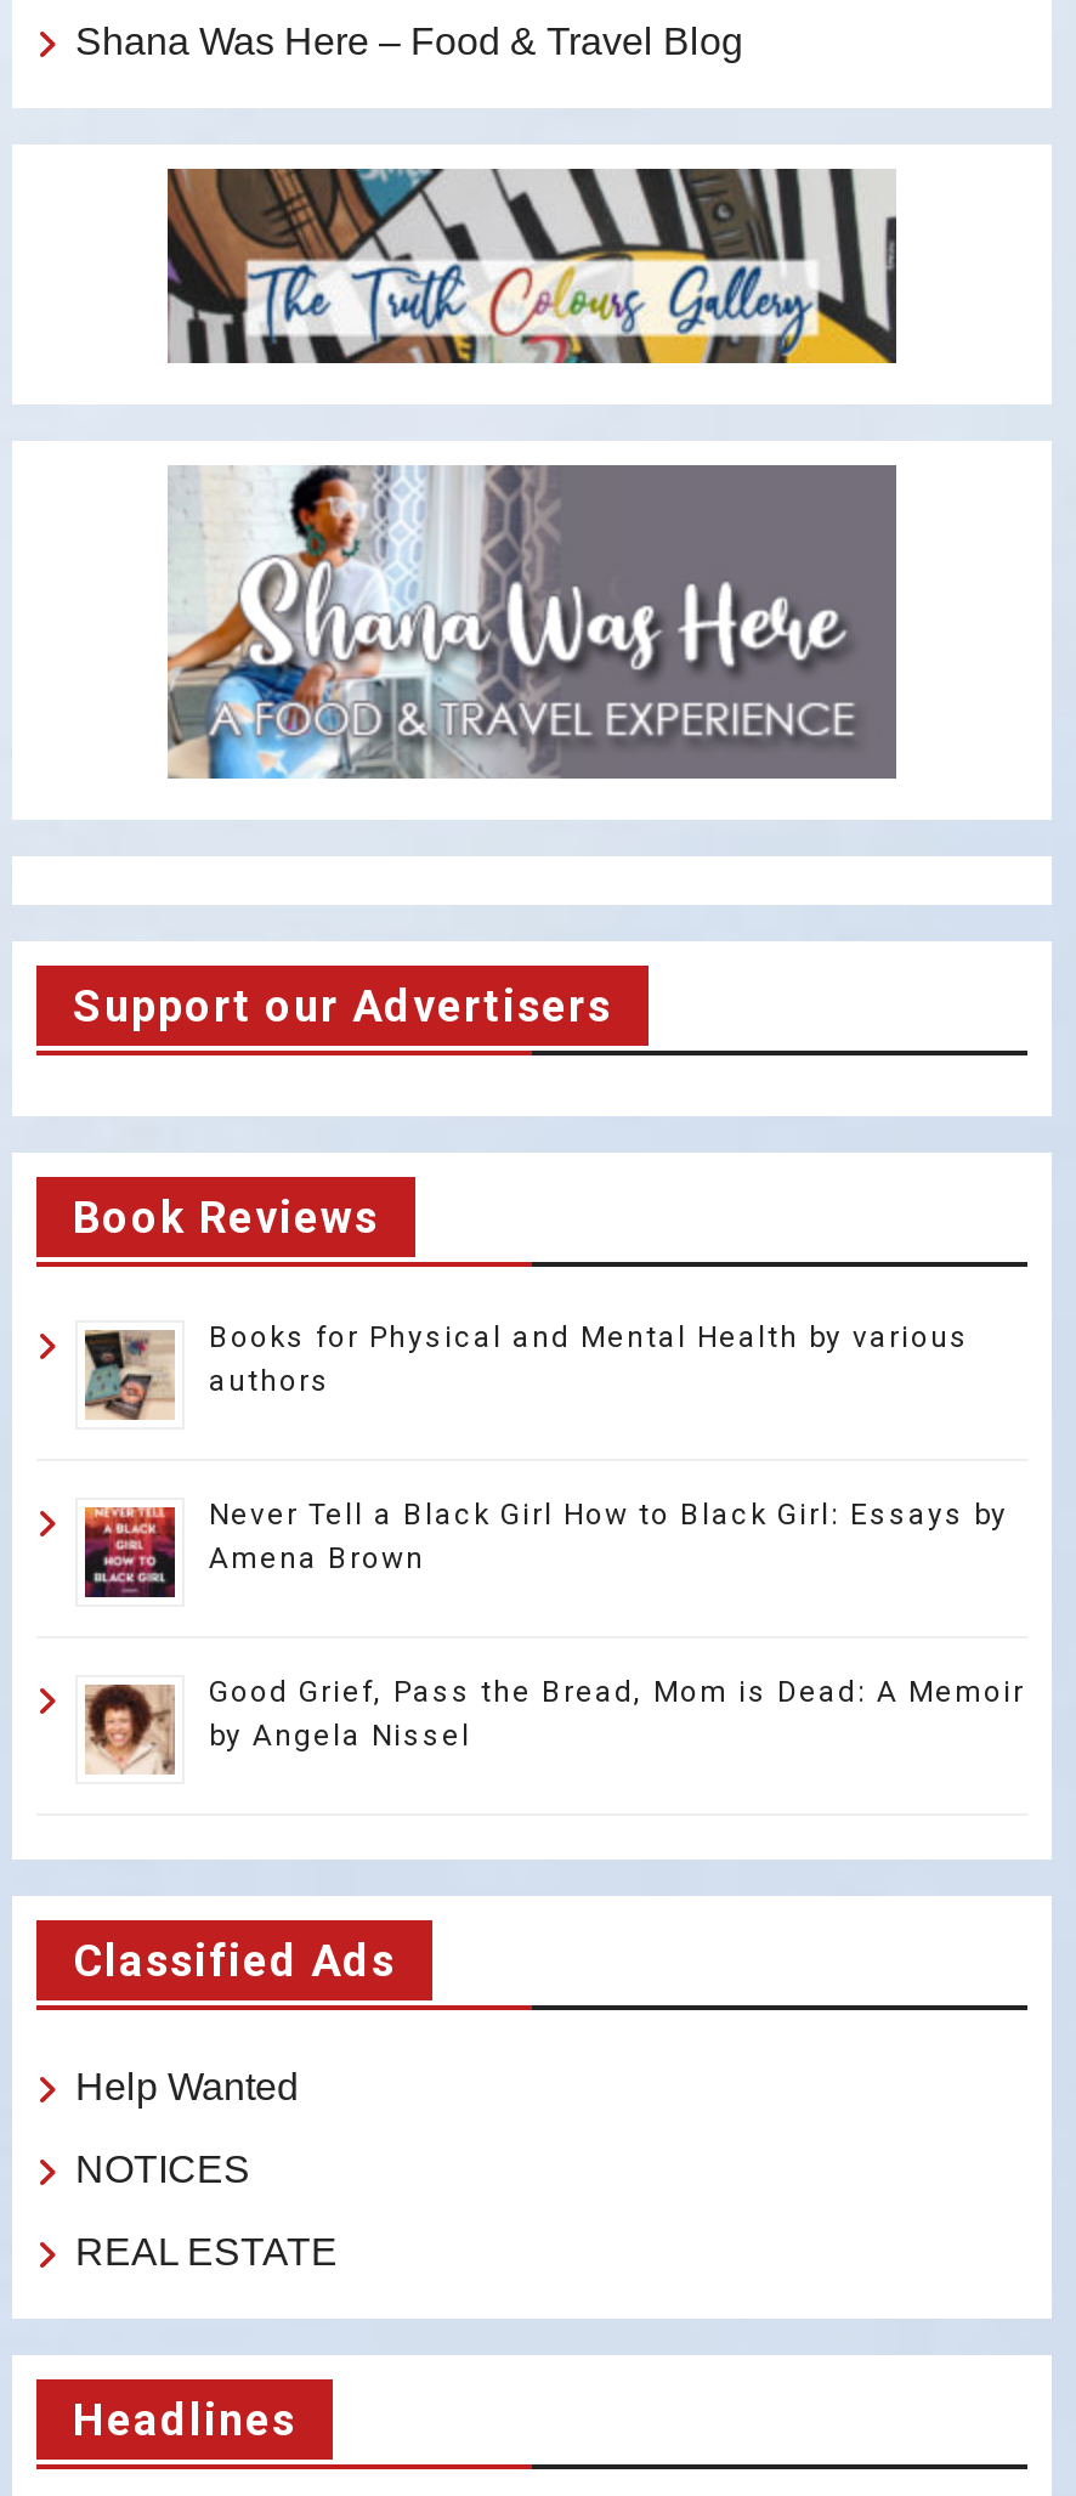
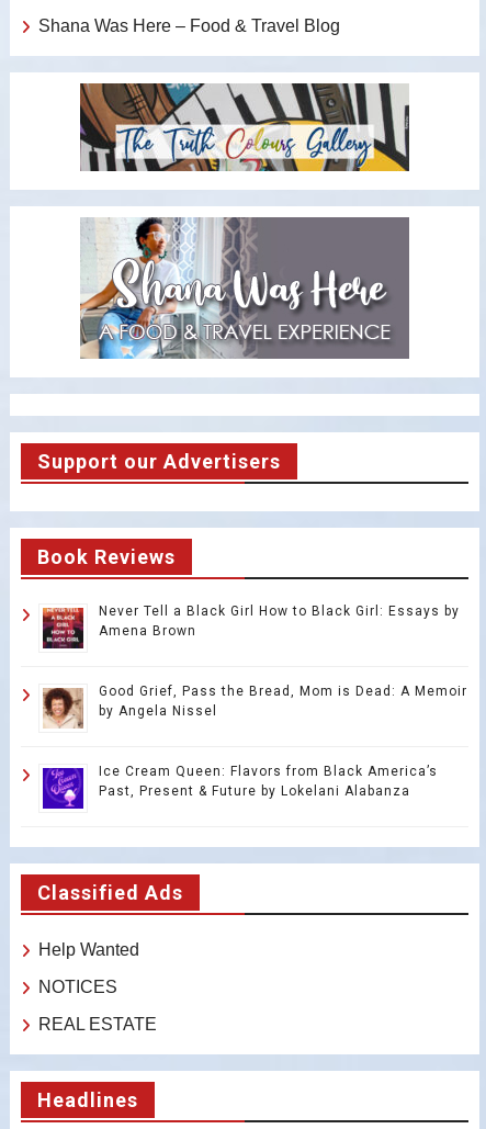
[83,1320,969,1422] [image] | Books for Physical and Mental Health by various | authors -> none
moved [80,1498,1025,1753] -> [41,603,467,719]: [image] | Never Tell a Black Girl How to Black Girl: Essays by | Amena Brown | Good Grief, Pass the Bread, Mom is Dead: A Memoir | by Angela Nissel
none -> [42,764,438,810] [image] | Ice Cream Queen: Flavors from Black America’s | Past, Present & Future by Lokelani Alabanza

